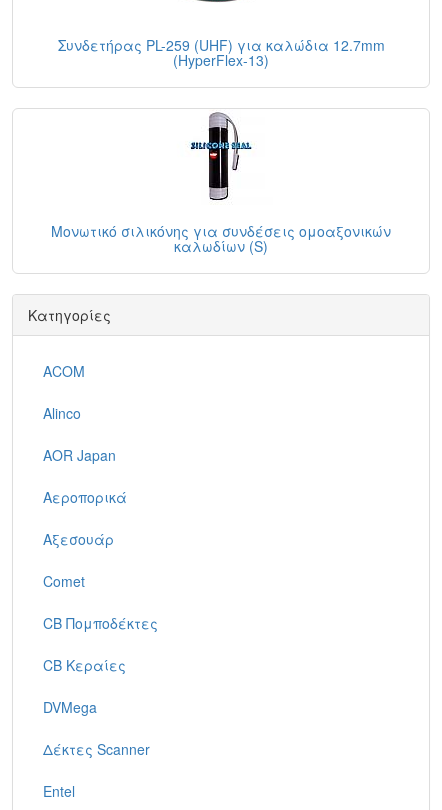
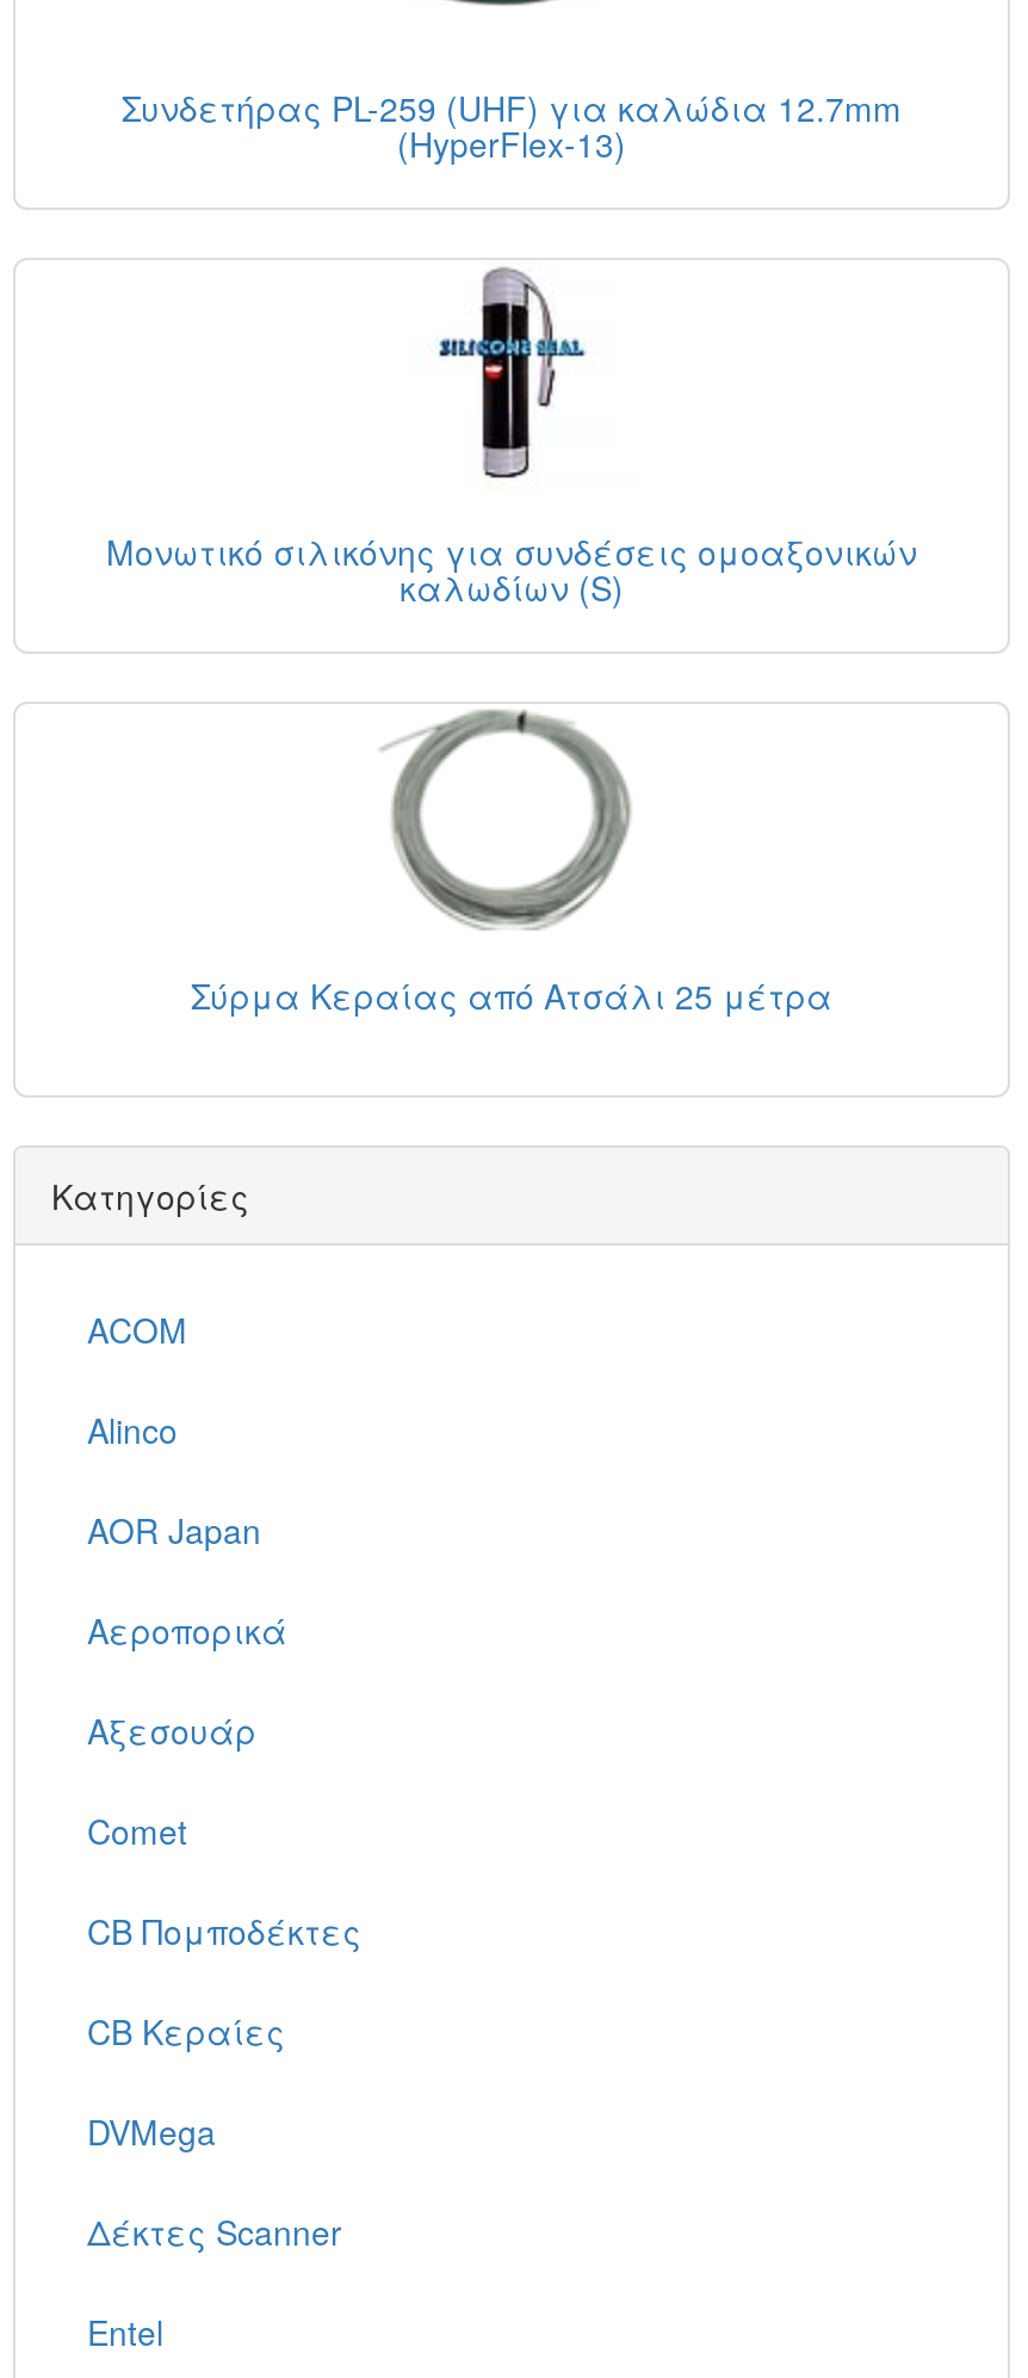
none -> [191,709,832,1019] [image] | Σύρμα Κεραίας από Ατσάλι 25 μέτρα

